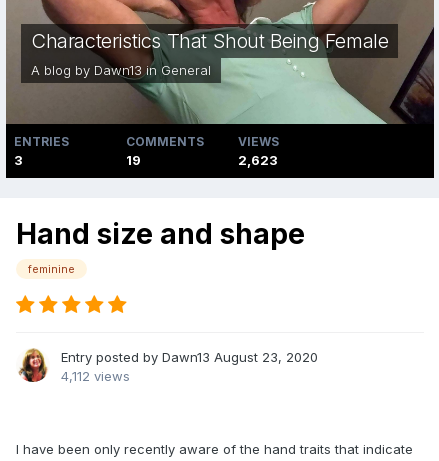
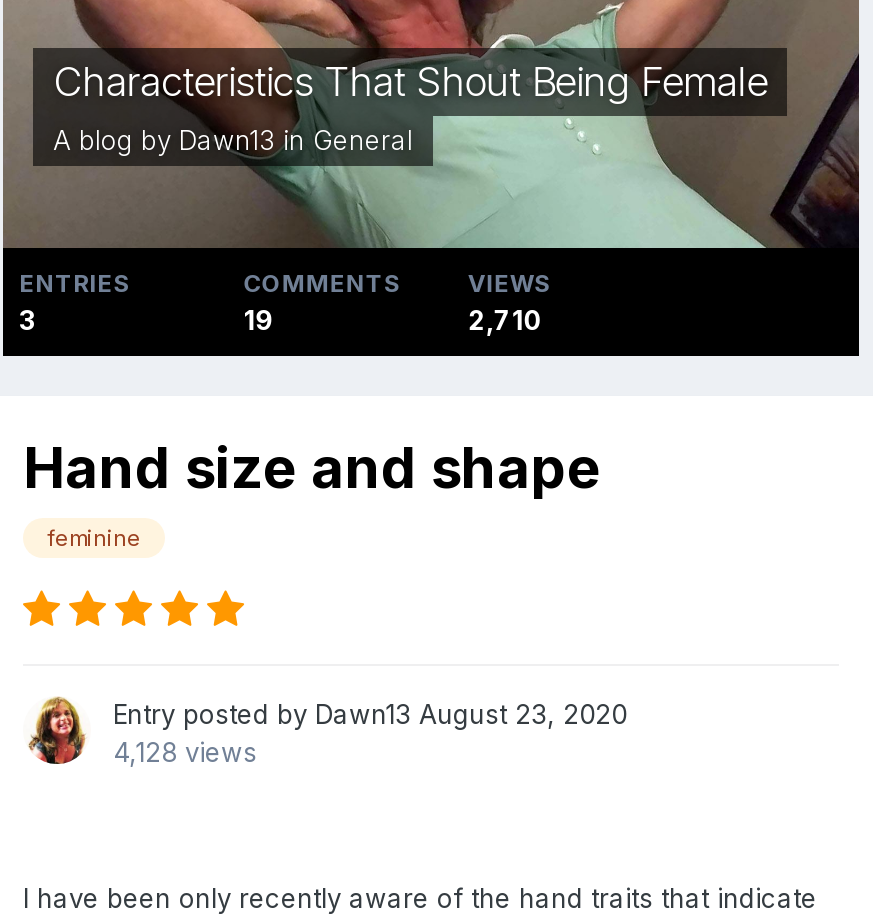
[238,152,278,168] 2,623 -> [468,304,544,336] 2,710
[61,368,130,384] 4,112 views -> [113,737,257,769] 4,128 views

